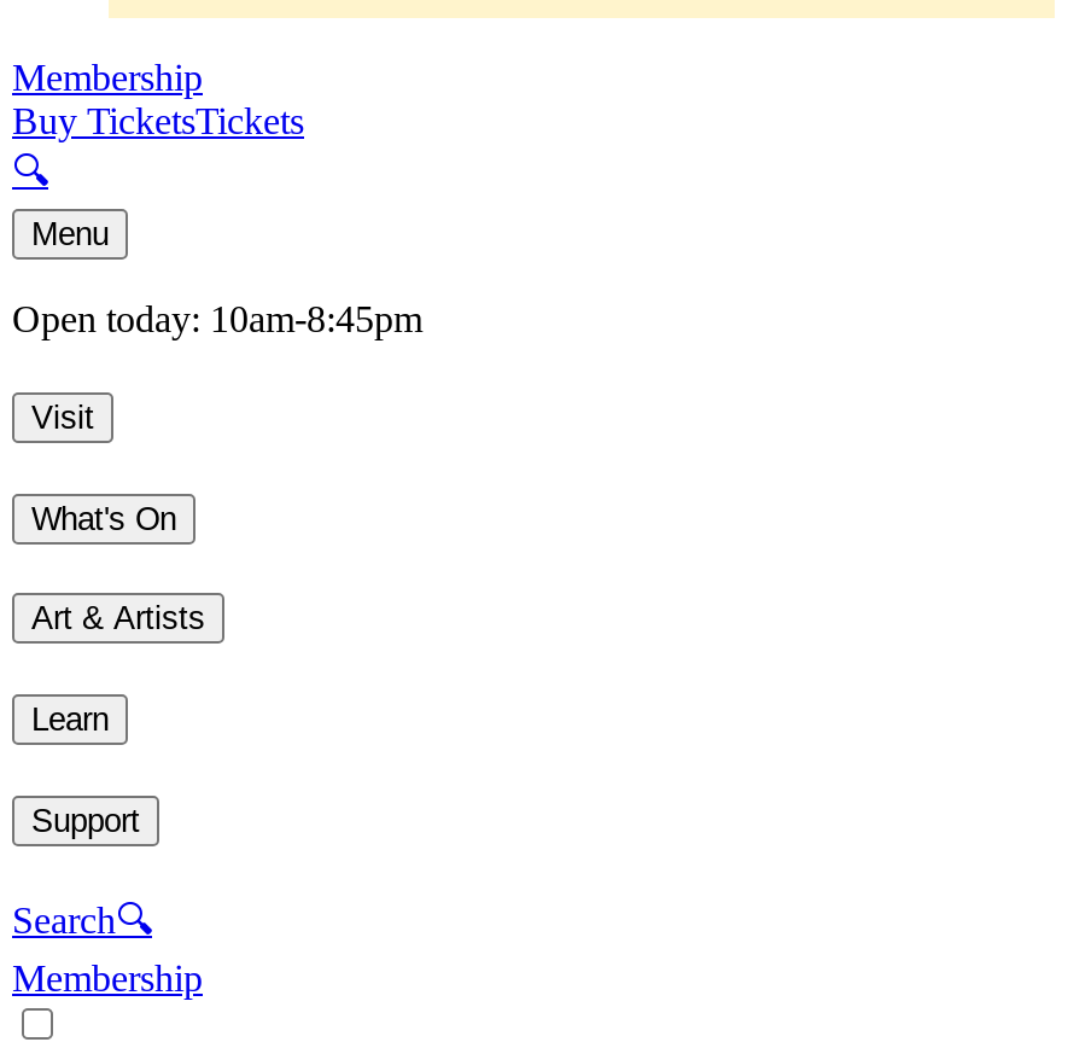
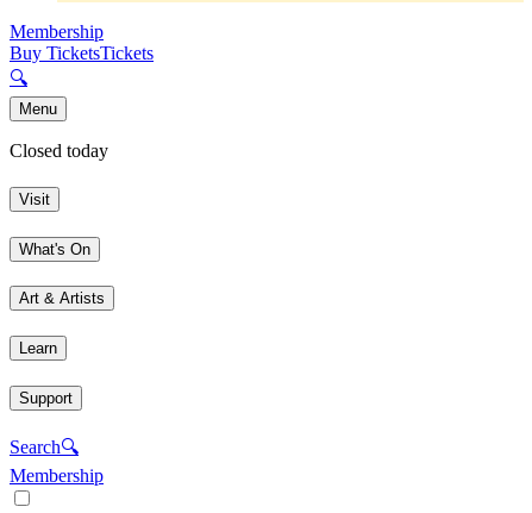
[12,299,422,340] Open today: 10am-8:45pm -> [10,141,108,161] Closed today

